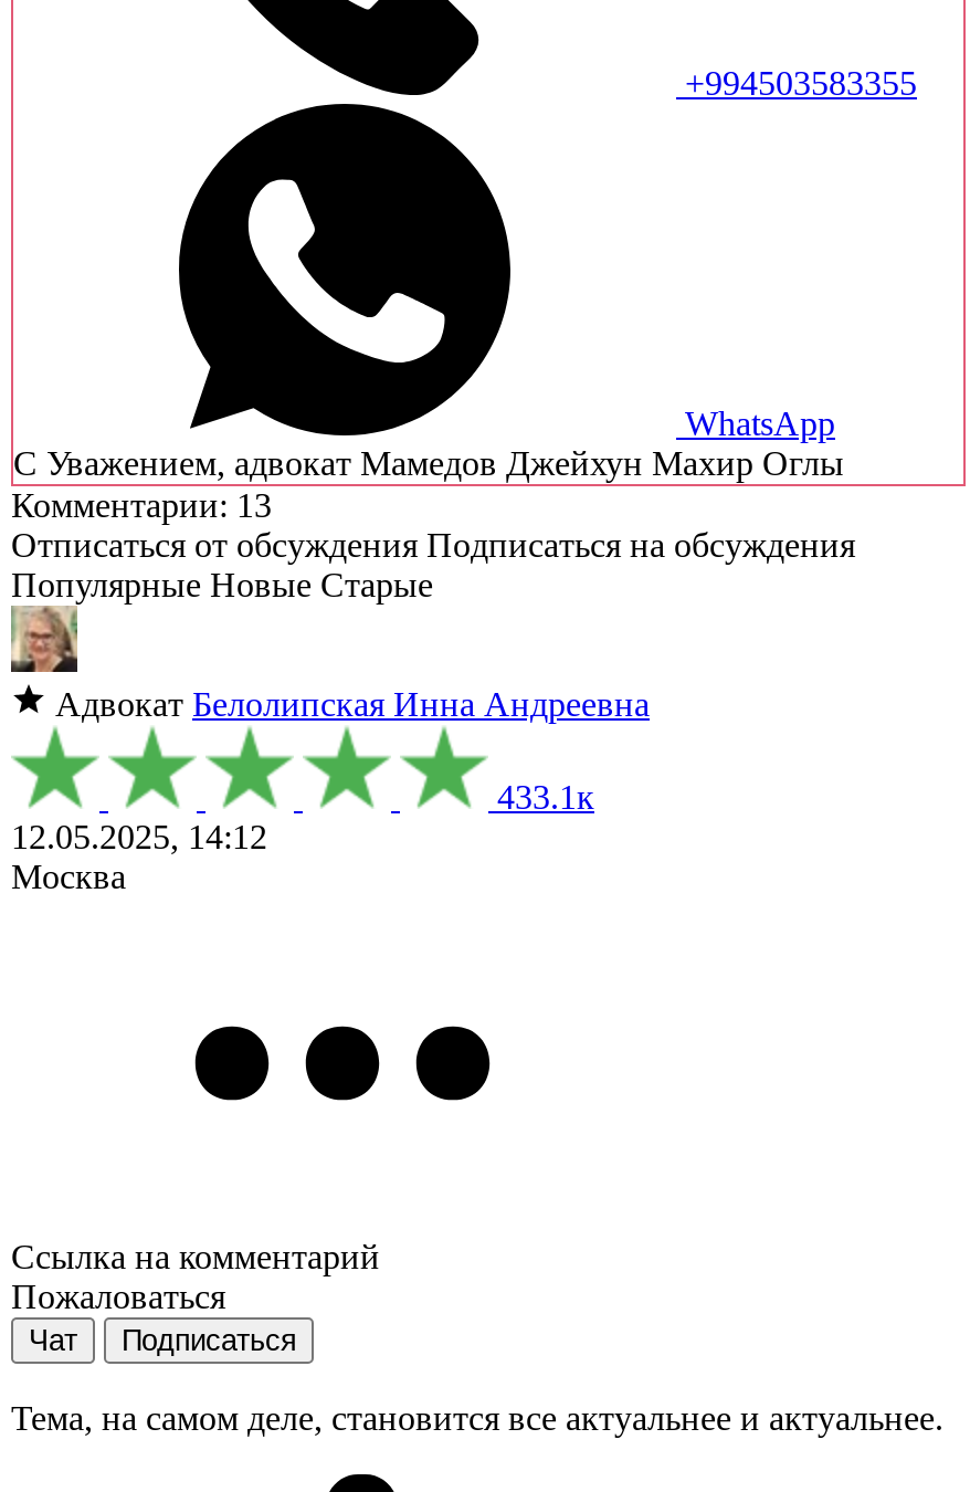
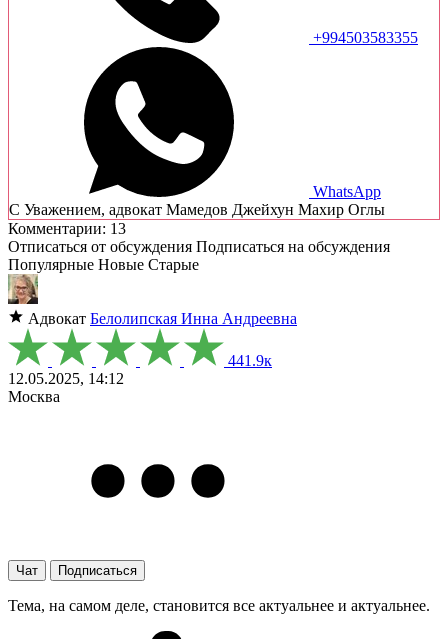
[488,778,594,815] 433.1к -> [224,352,272,369] 441.9к
[11,1237,380,1315] Ссылка на комментарий | Пожаловаться -> none

